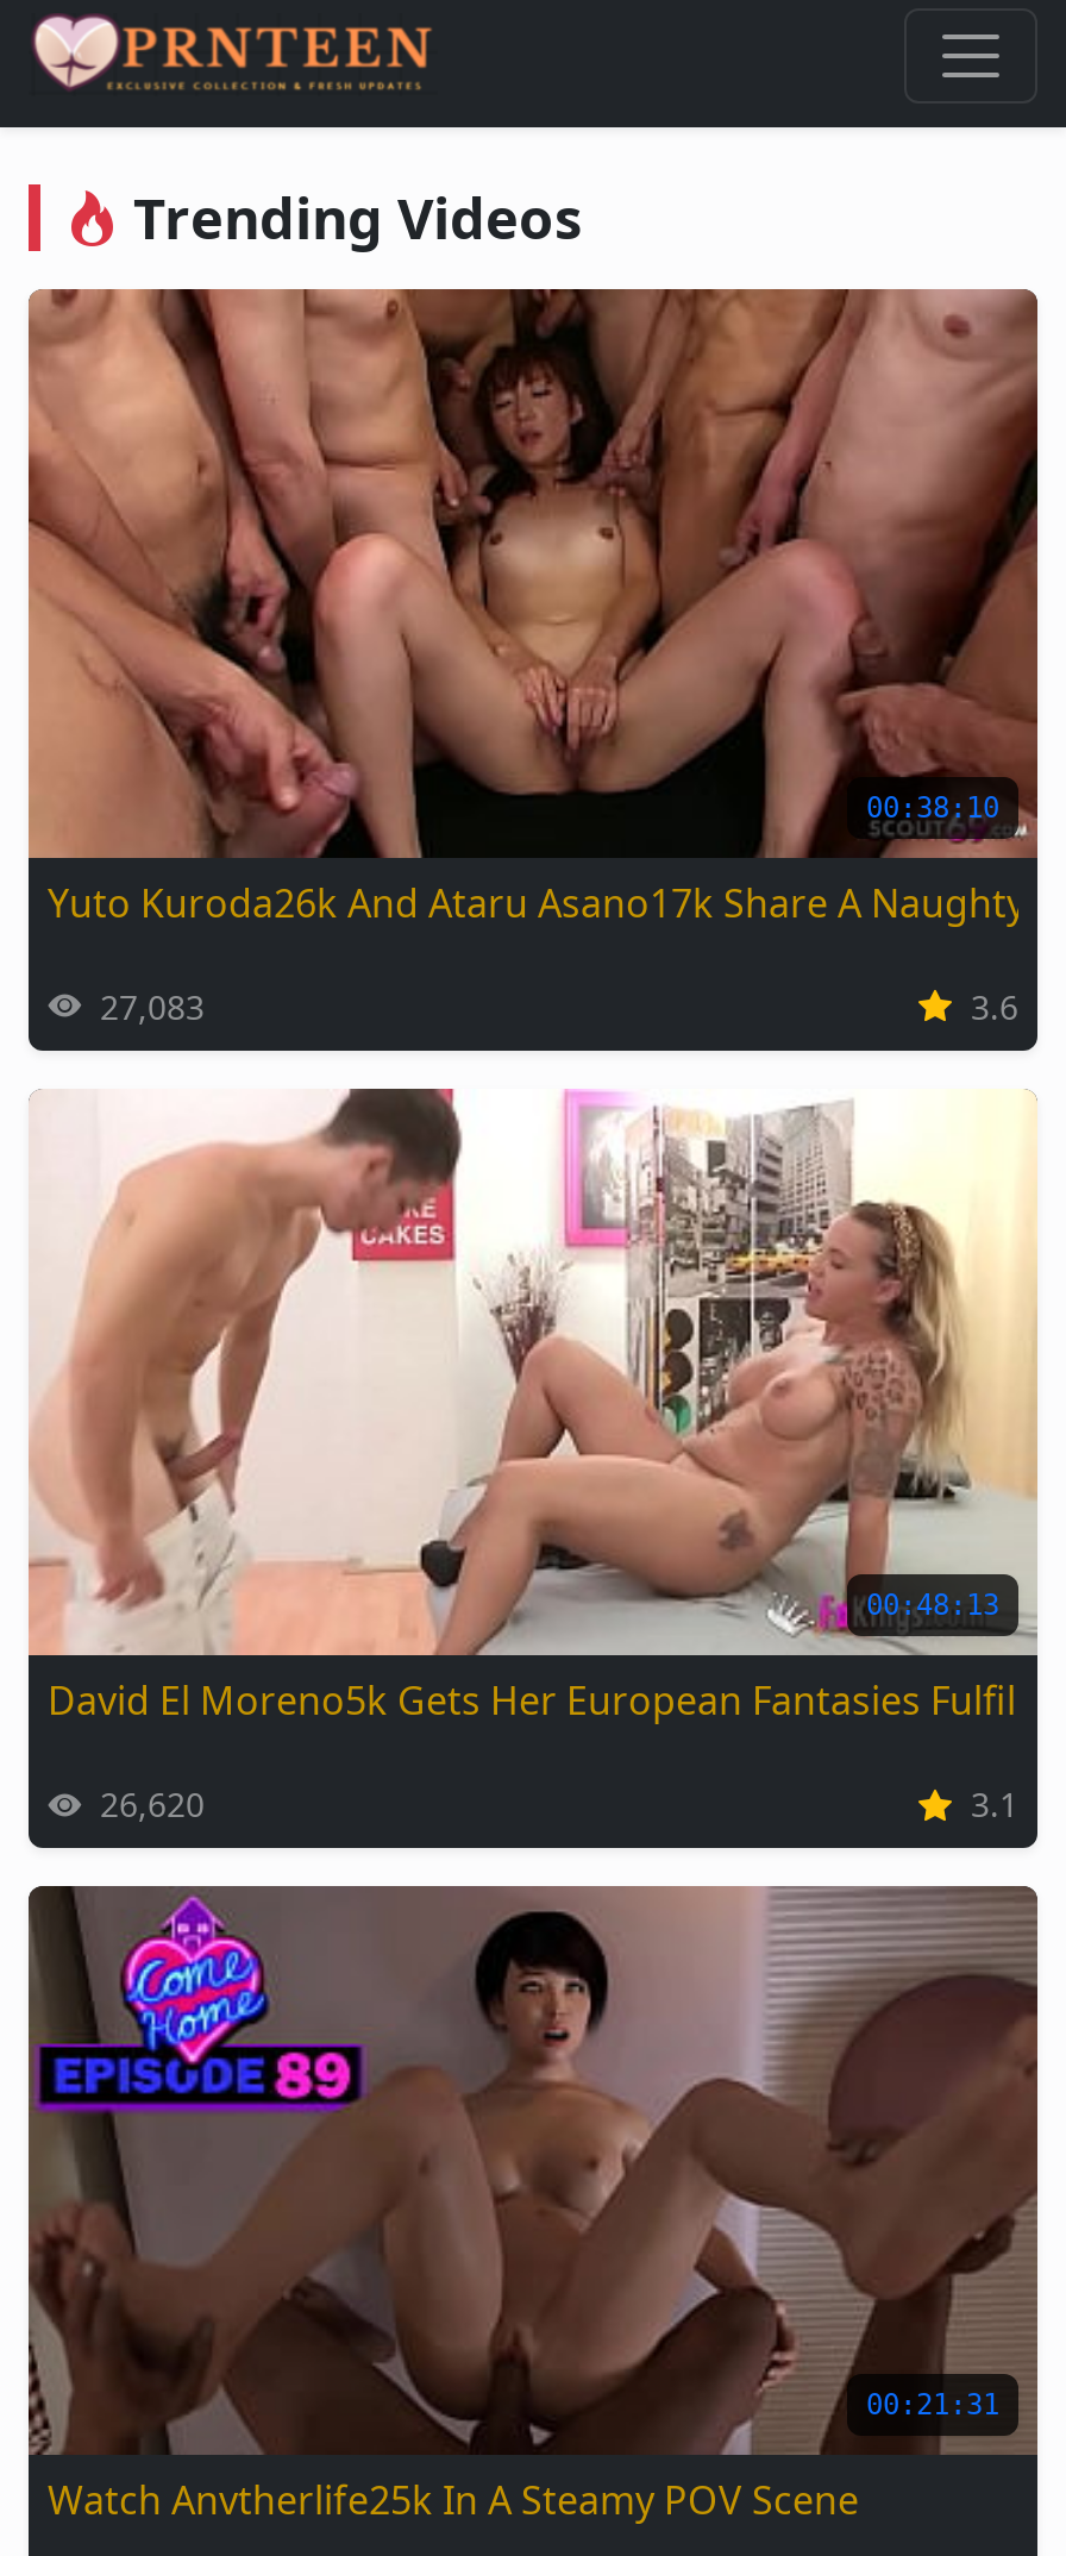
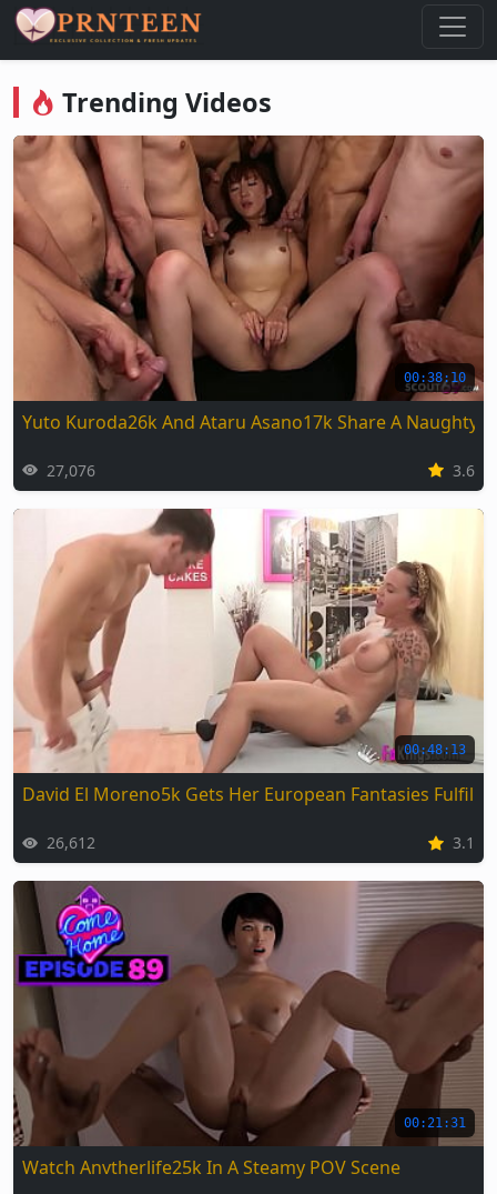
[90,983,205,1028] 27,083 -> [42,459,95,480] 27,076
[90,1781,205,1827] 26,620 -> [42,832,95,853] 26,612

